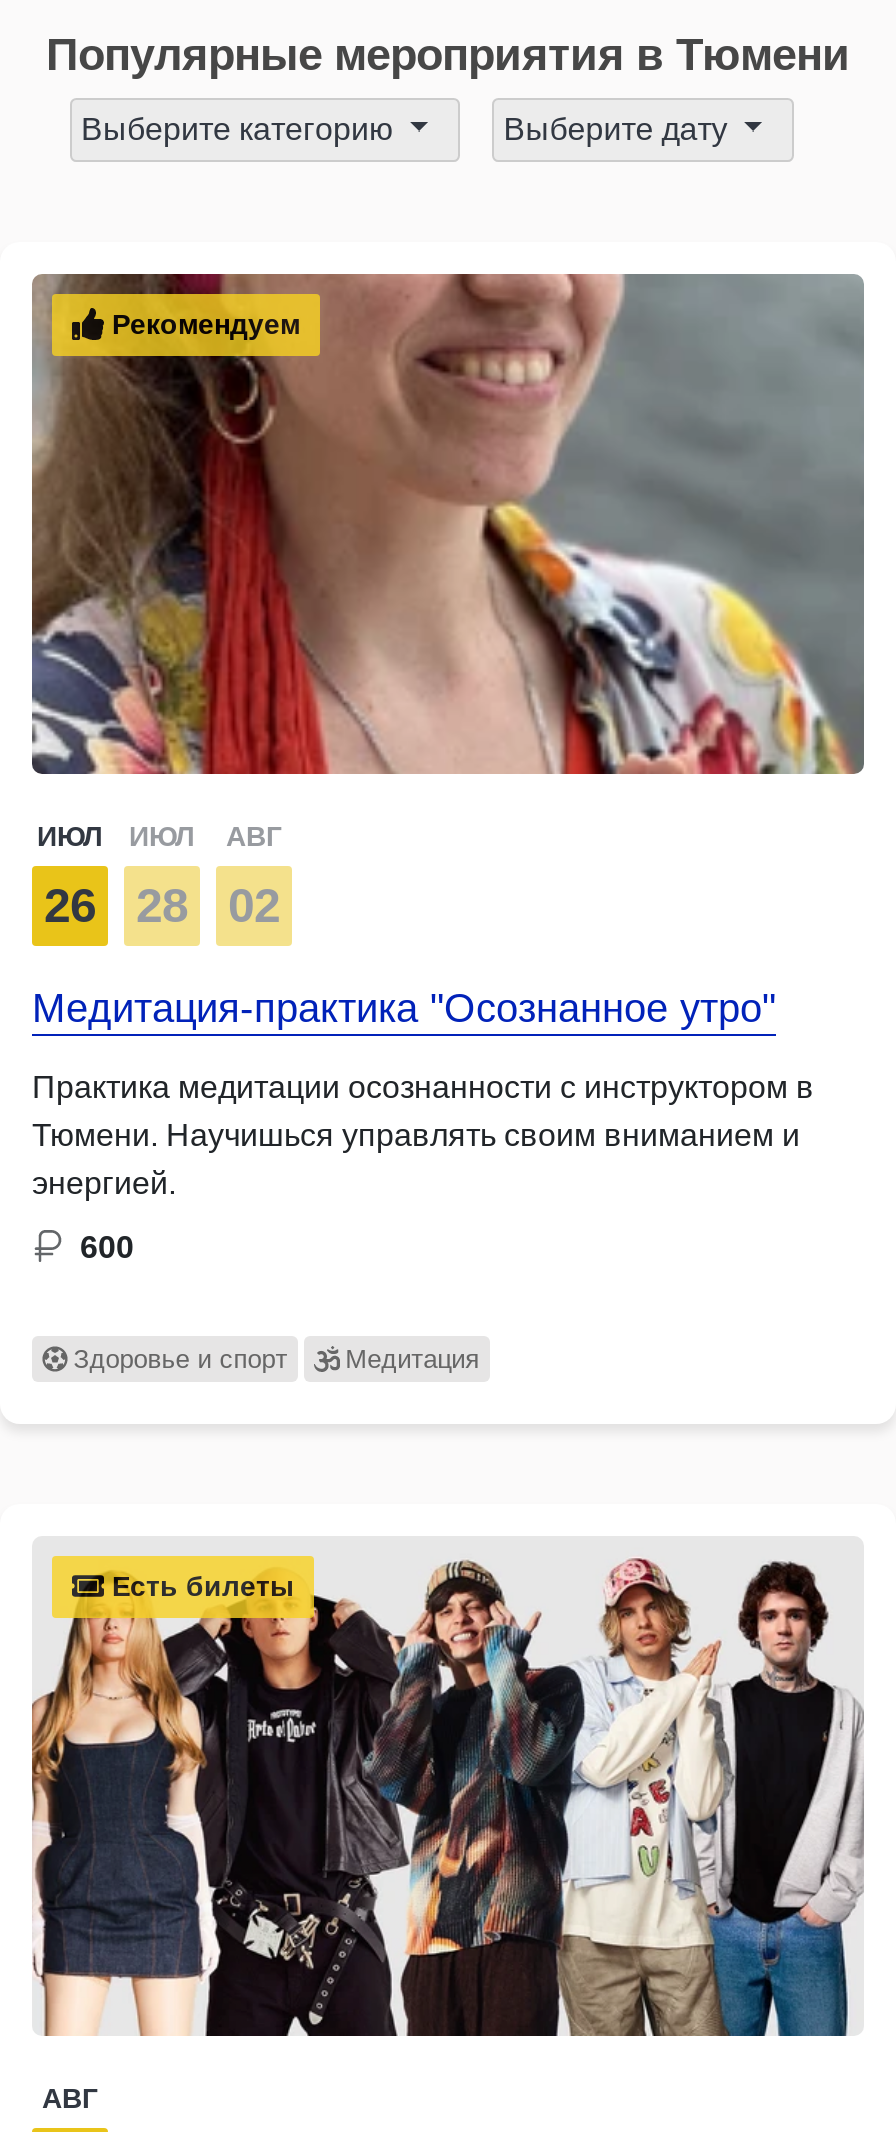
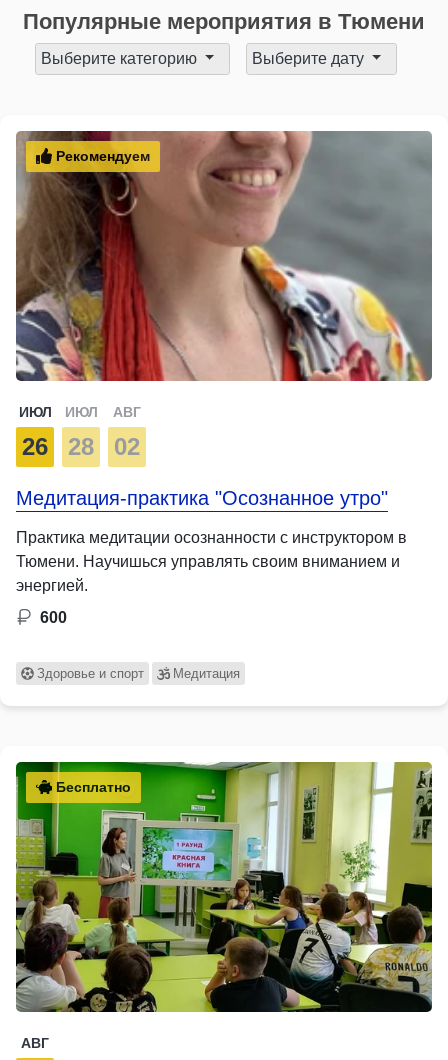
[32,1536,864,2038] [image] | Есть билеты -> [15,761,433,1013] [image] | Бесплатно

